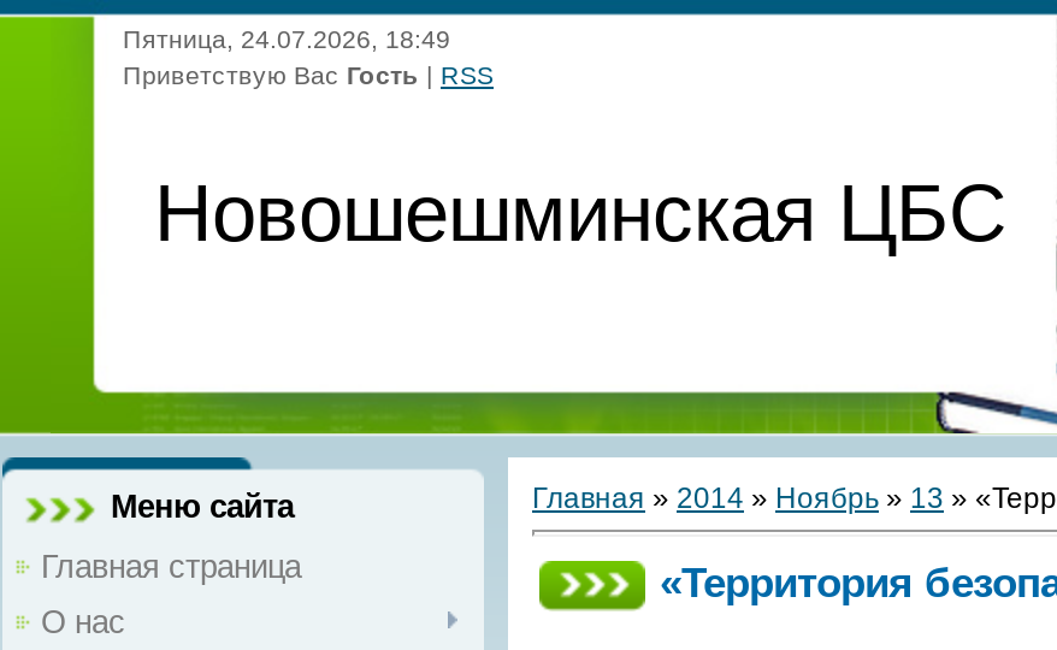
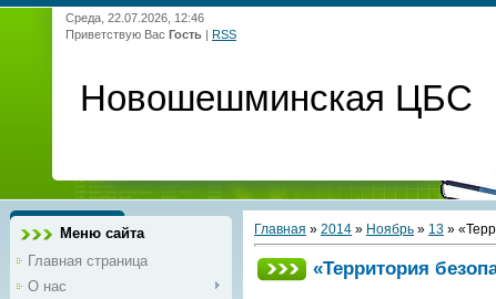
[123,24,450,53] Пятница, 24.07.2026, 18:49 -> [65,11,204,24] Среда, 22.07.2026, 12:46

